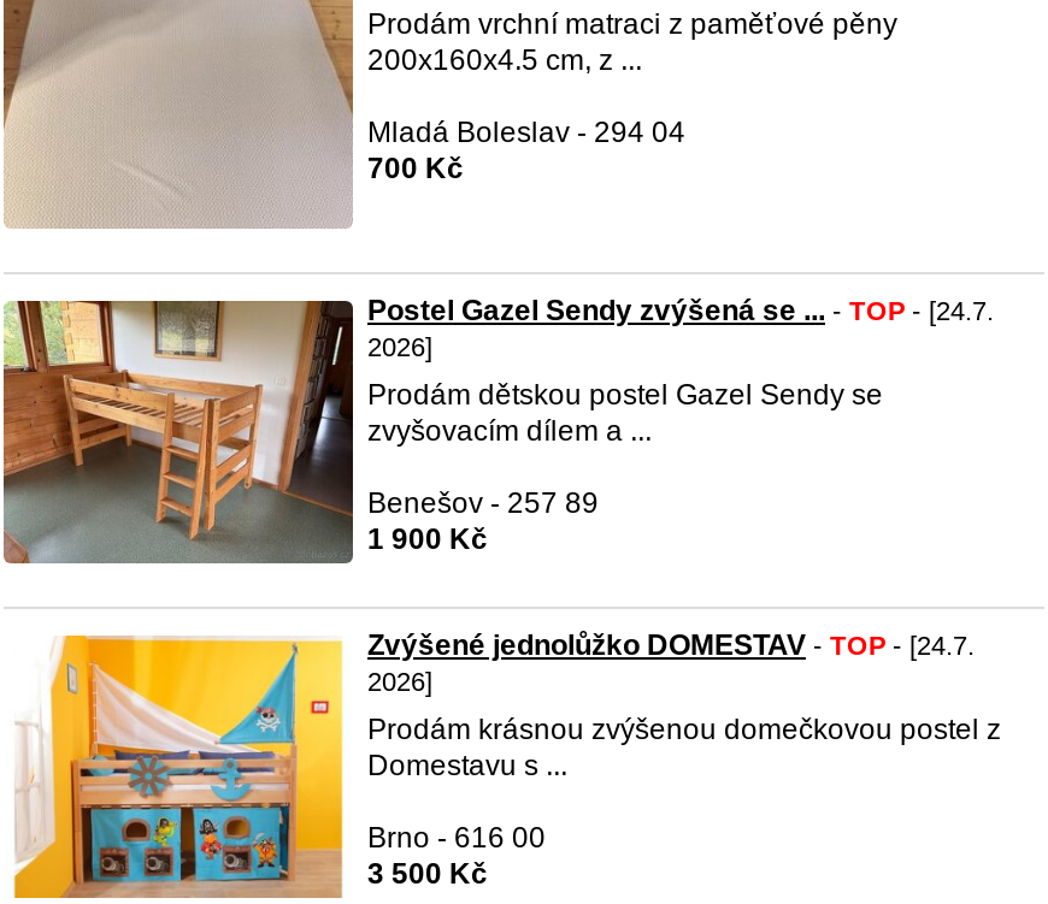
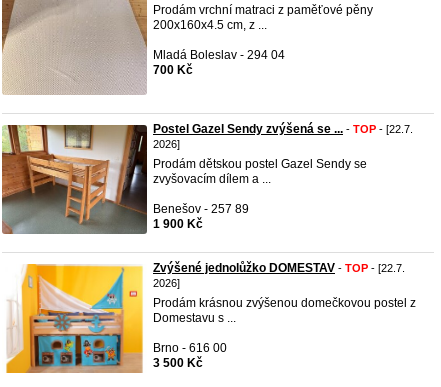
[367,294,994,327] Postel Gazel Sendy zvýšená se ... - TOP - [24.7. -> [153,122,413,136] Postel Gazel Sendy zvýšená se ... - TOP - [22.7.
[367,628,975,662] Zvýšené jednolůžko DOMESTAV - TOP - [24.7. -> [153,261,405,275] Zvýšené jednolůžko DOMESTAV - TOP - [22.7.

